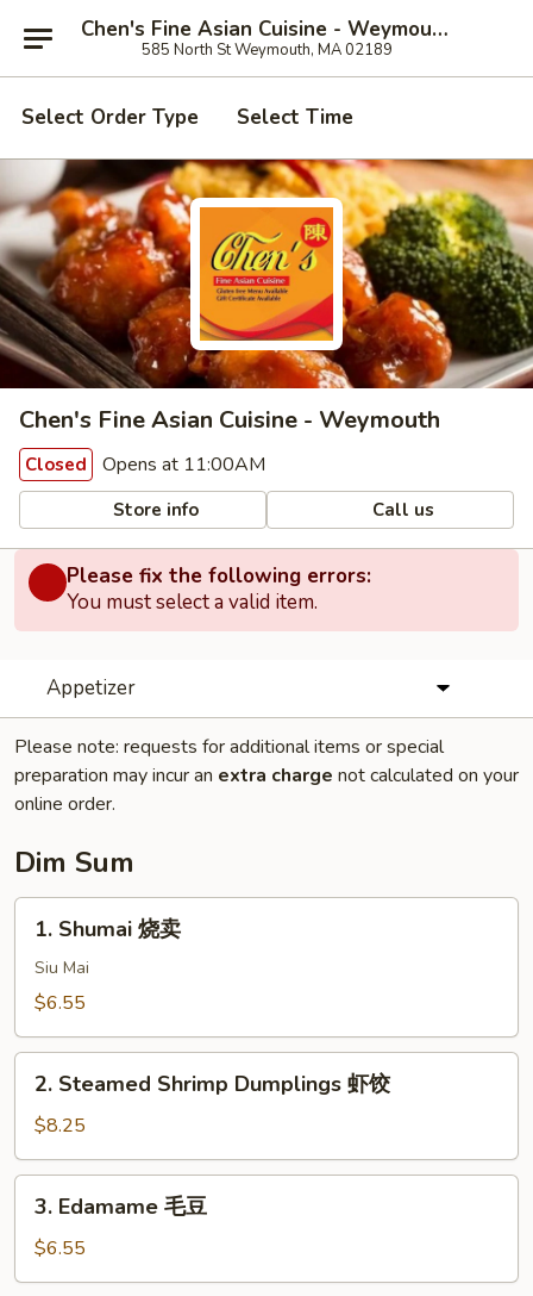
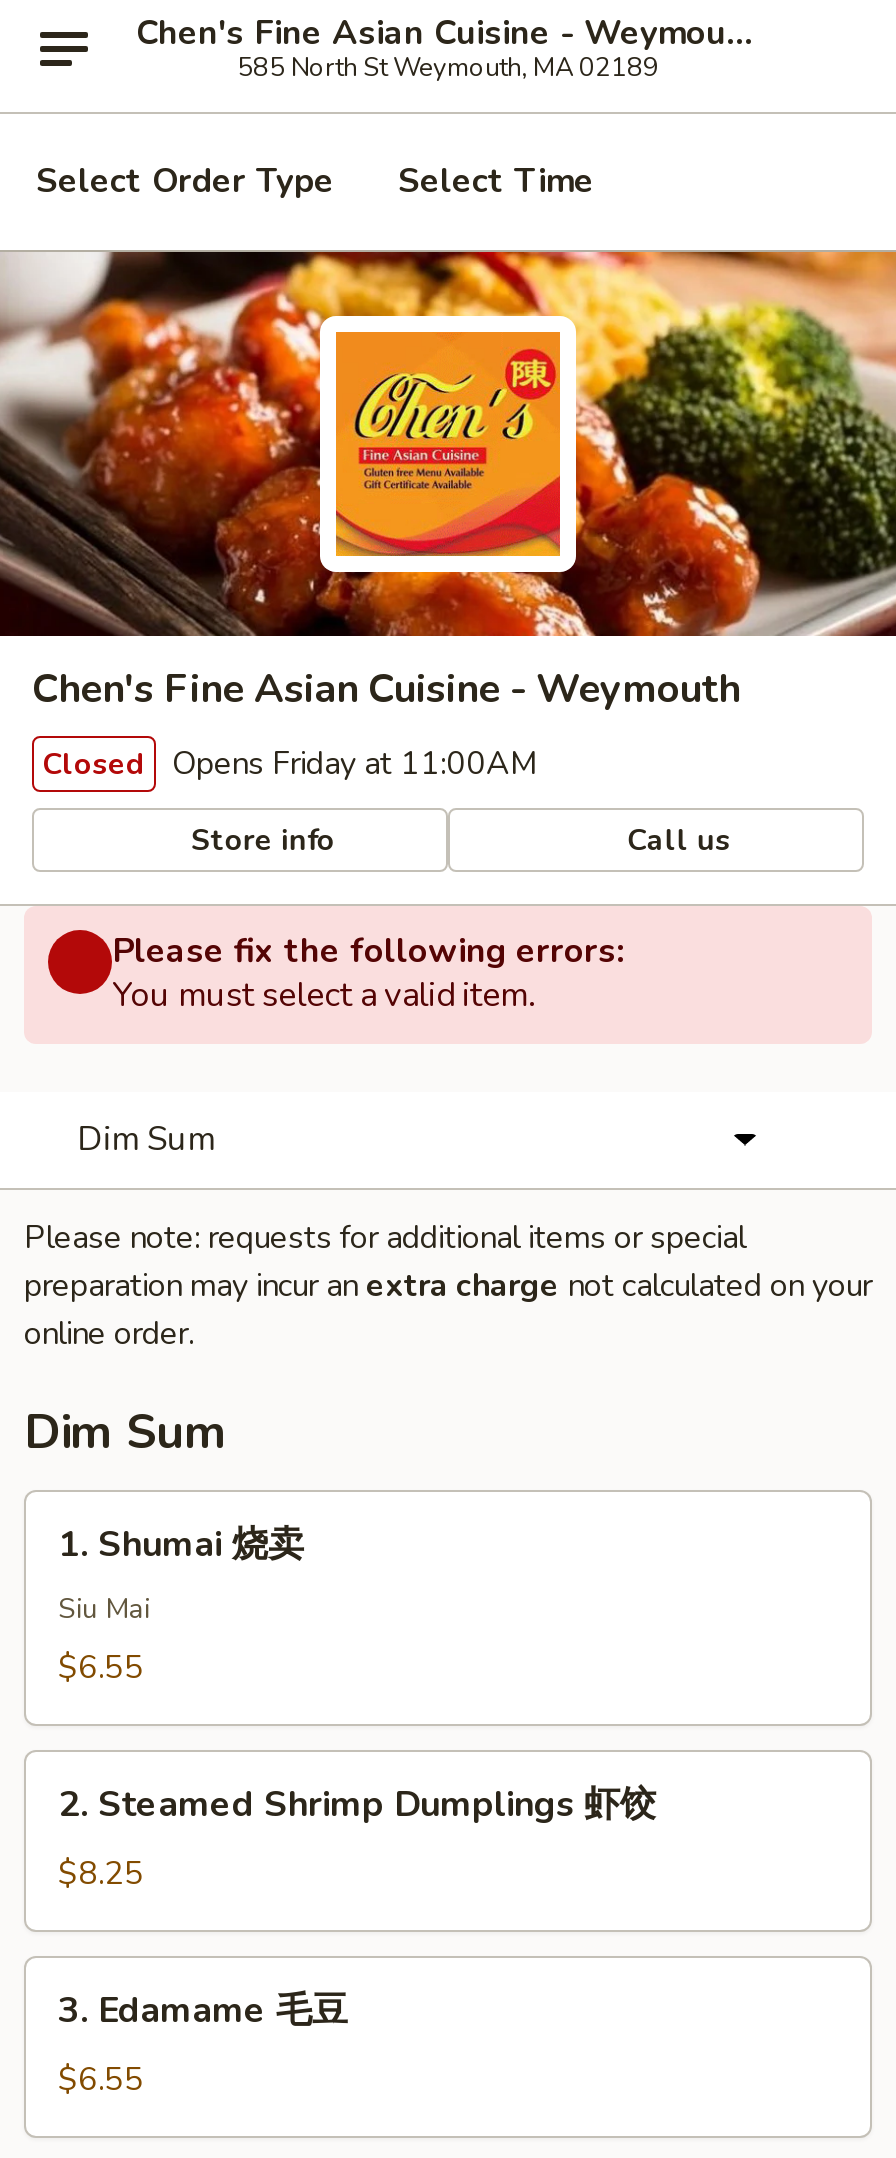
[25,451,265,478] Closed Opens at 11:00AM -> [42,742,538,786] Closed Opens Friday at 11:00AM
[46,674,135,702] Appetizer -> [77,1116,215,1162] Dim Sum

